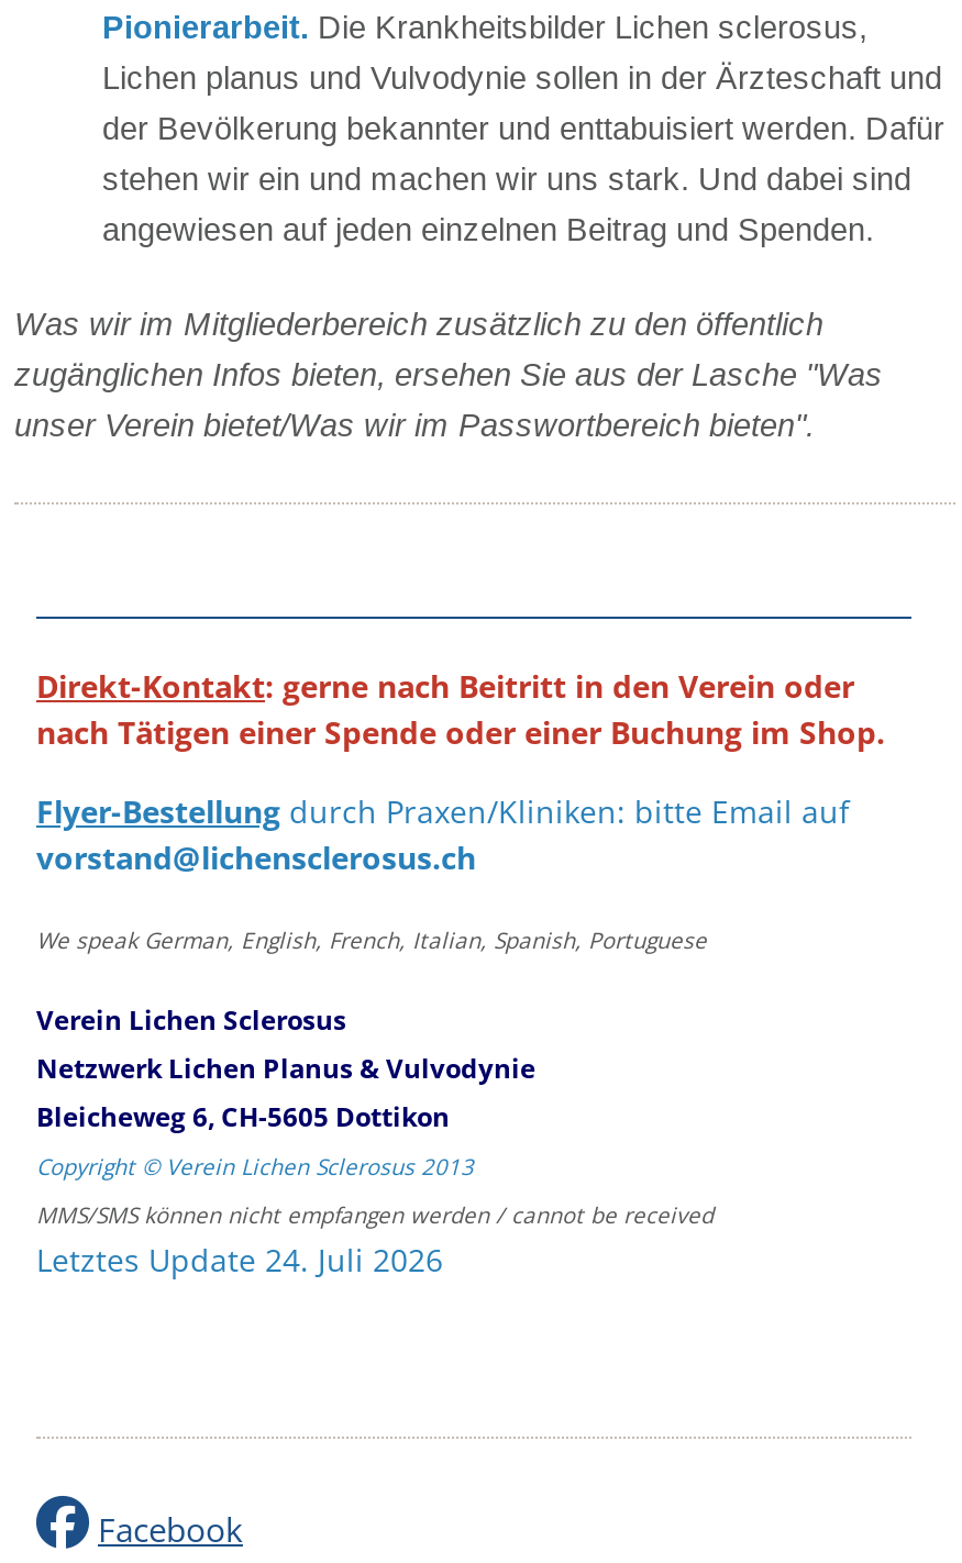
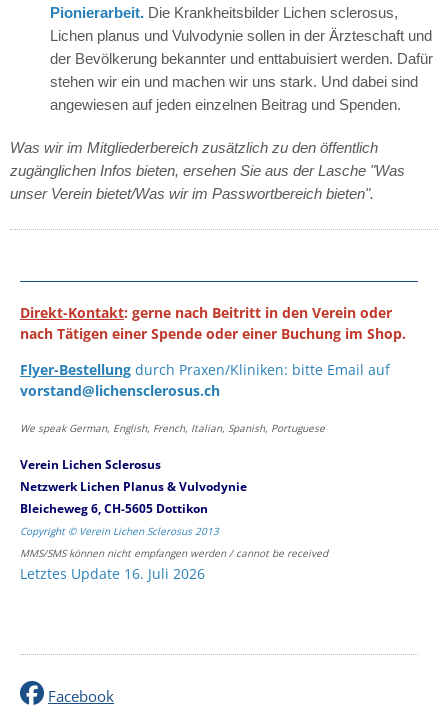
[36,1238,443,1279] Letztes Update 24. Juli 2026 -> [20,563,205,582] Letztes Update 16. Juli 2026

